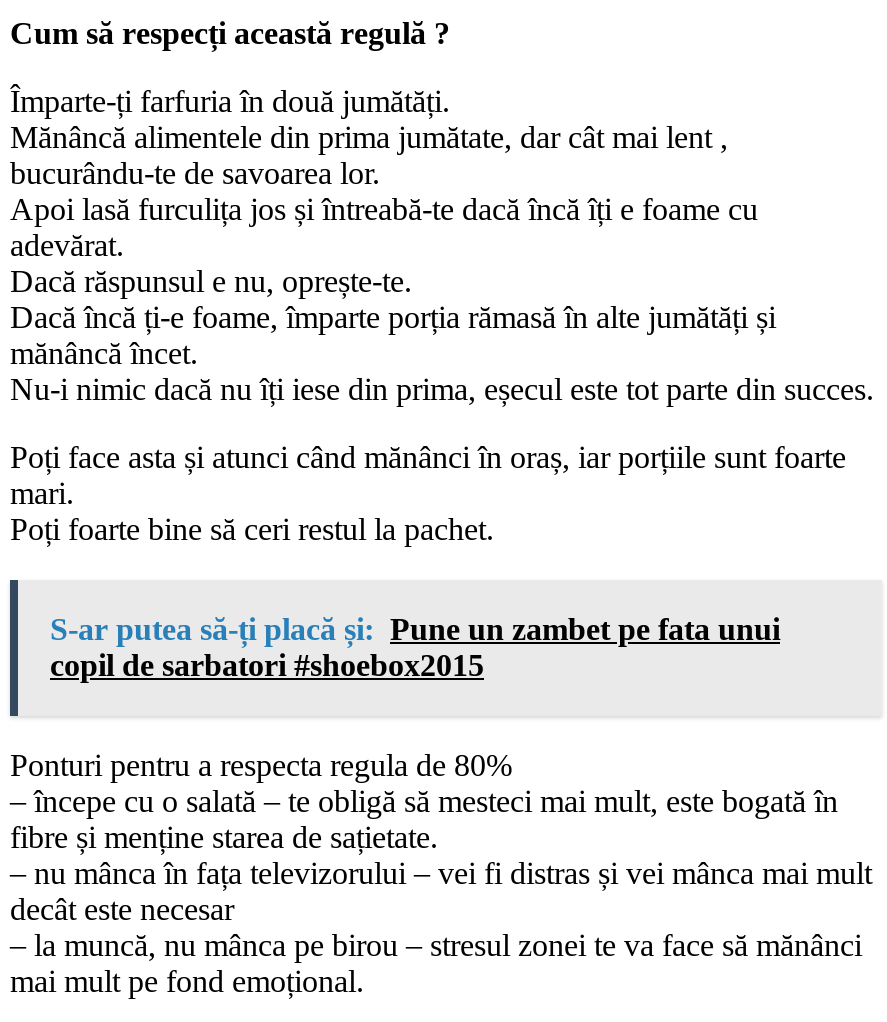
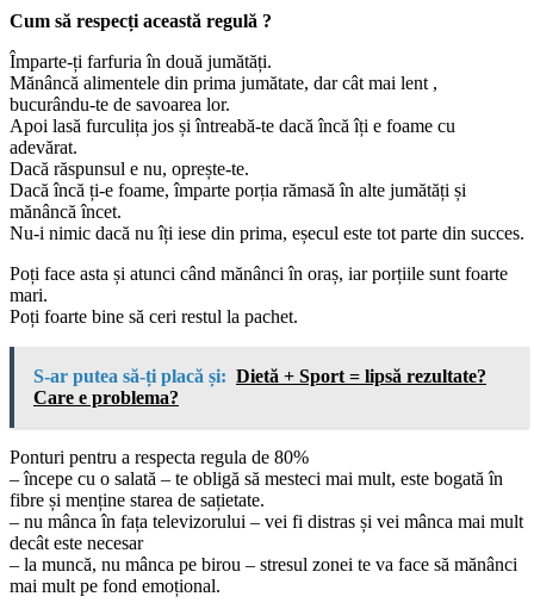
[50,612,780,682] S-ar putea să-ți placă și: Pune un zambet pe fata unui | copil de sarbatori #shoebox2015 -> [33,366,486,407] S-ar putea să-ți placă și: Dietă + Sport = lipsă rezultate? | Care e problema?

